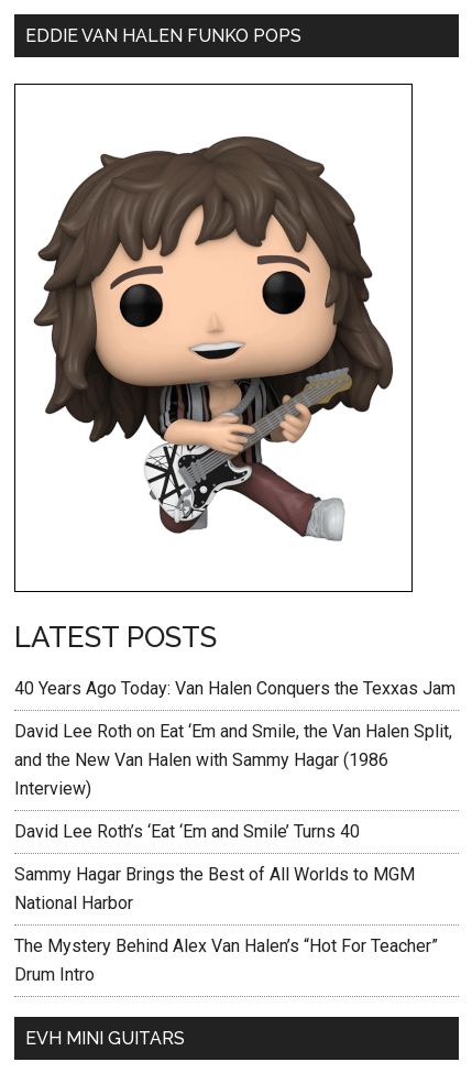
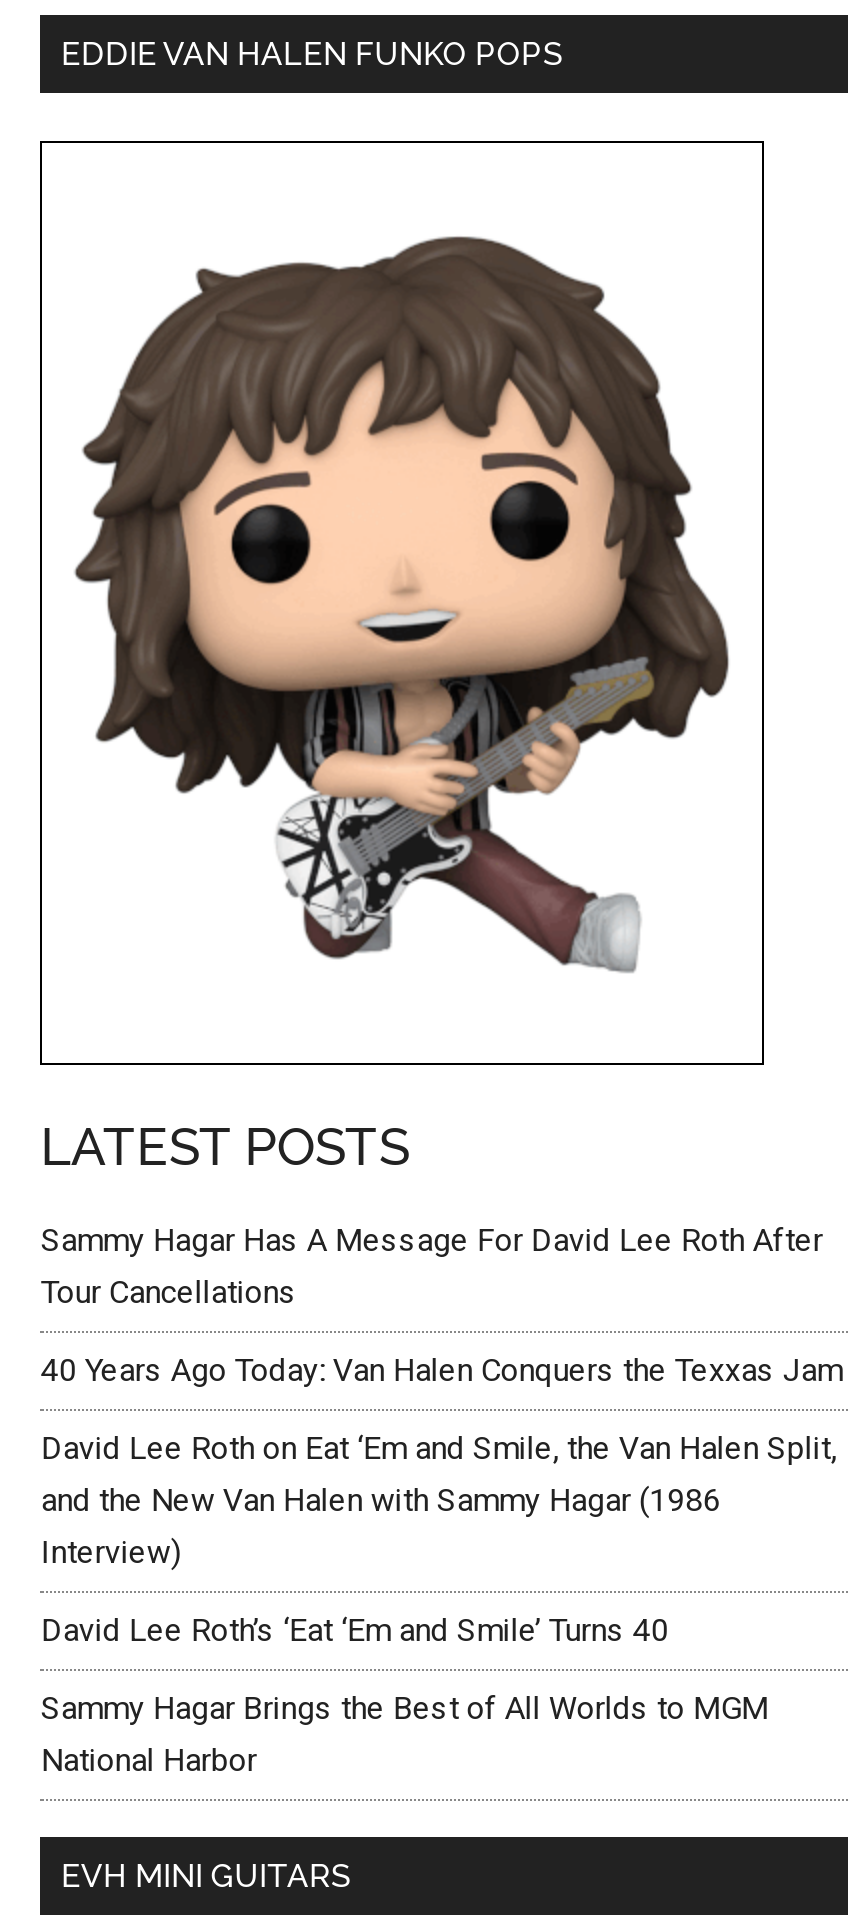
none -> [41,1220,823,1310] Sammy Hagar Has A Message For David Lee Roth After | Tour Cancellations
moved [15,677,456,913] -> [41,1350,843,1778]: 40 Years Ago Today: Van Halen Conquers the Texxas Jam | David Lee Roth on Eat ‘Em and Smile, the Van Halen Split, | and the New Van Halen with Sammy Hagar (1986 | Interview) | David Lee Roth’s ‘Eat ‘Em and Smile’ Turns 40 | Sammy Hagar Brings the Best of All Worlds to MGM | National Harbor
[15,935,438,985] The Mystery Behind Alex Van Halen’s “Hot For Teacher” | Drum Intro -> none

